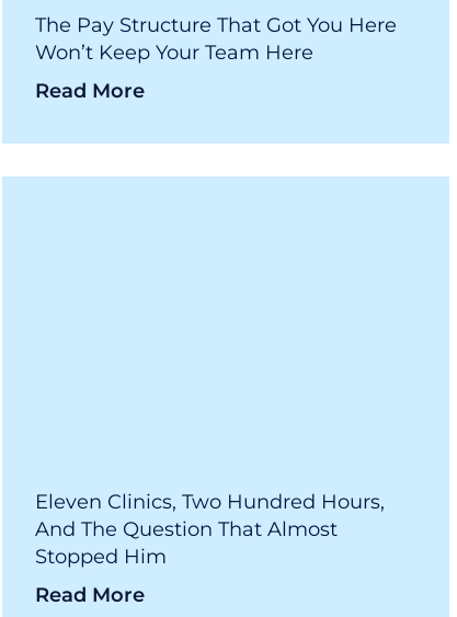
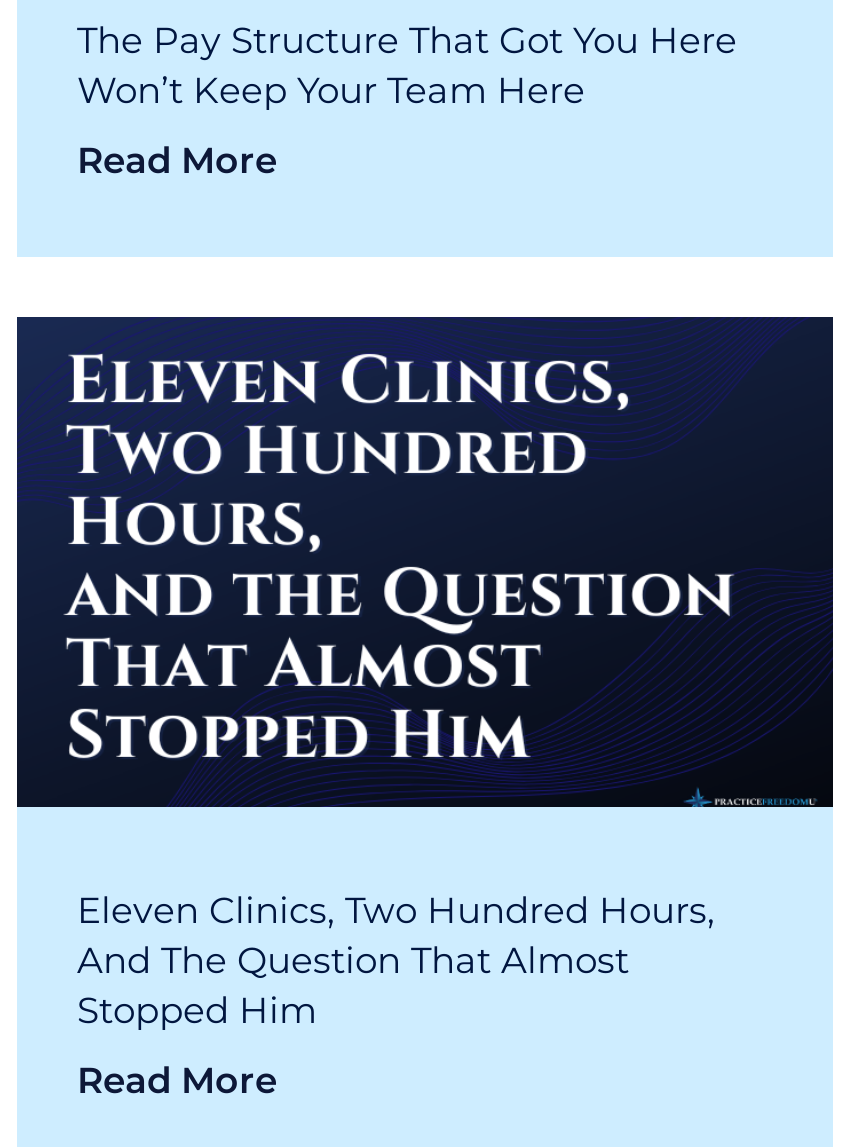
none -> [15,315,835,809] [image]

